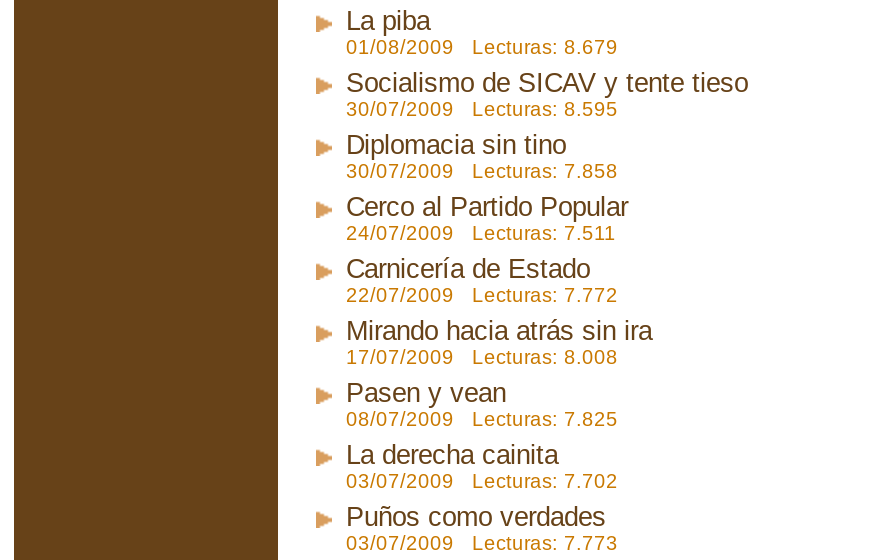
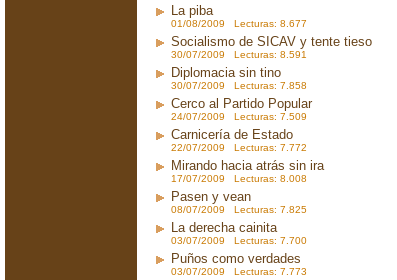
[346,36,618,58] 01/08/2009 Lecturas: 8.679 -> [171,18,307,29] 01/08/2009 Lecturas: 8.677
[346,98,618,120] 30/07/2009 Lecturas: 8.595 -> [171,49,307,60] 30/07/2009 Lecturas: 8.591
[346,222,616,244] 24/07/2009 Lecturas: 7.511 -> [171,111,307,122] 24/07/2009 Lecturas: 7.509
[346,470,618,492] 03/07/2009 Lecturas: 7.702 -> [171,235,307,246] 03/07/2009 Lecturas: 7.700

